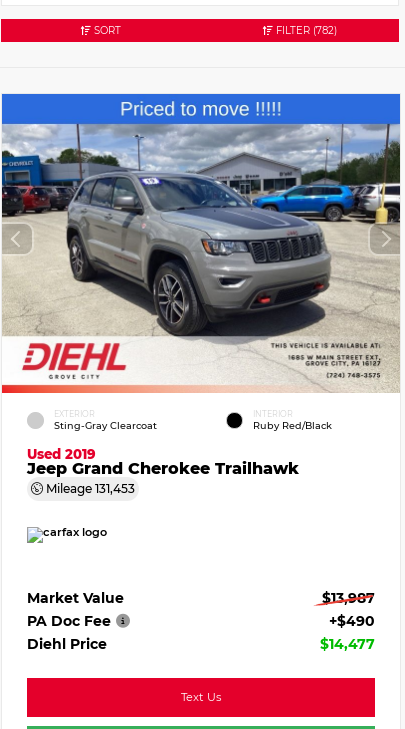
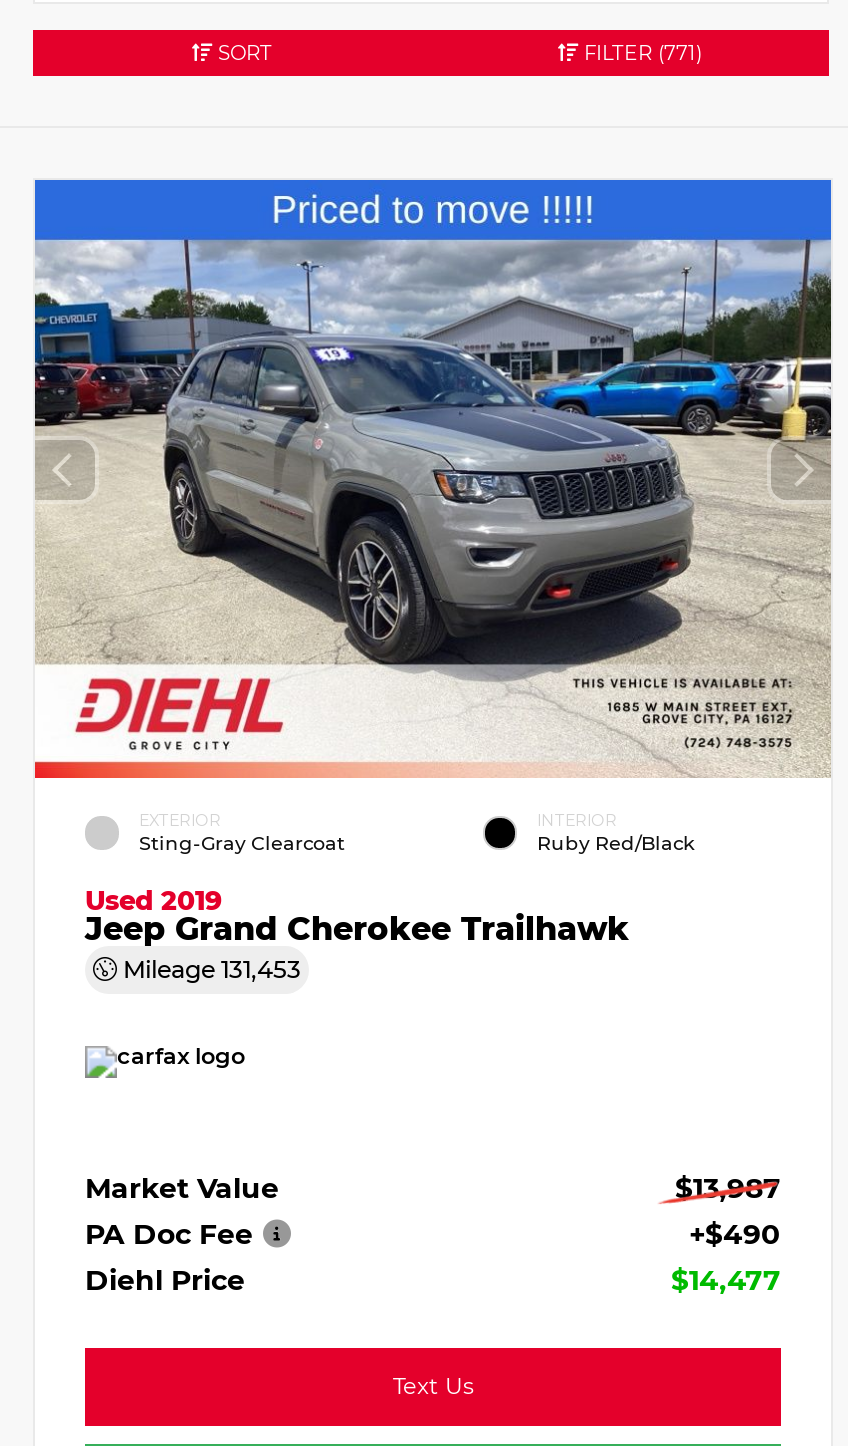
[272,24,336,37] FILTER (782) -> [578,40,702,66] FILTER (771)

